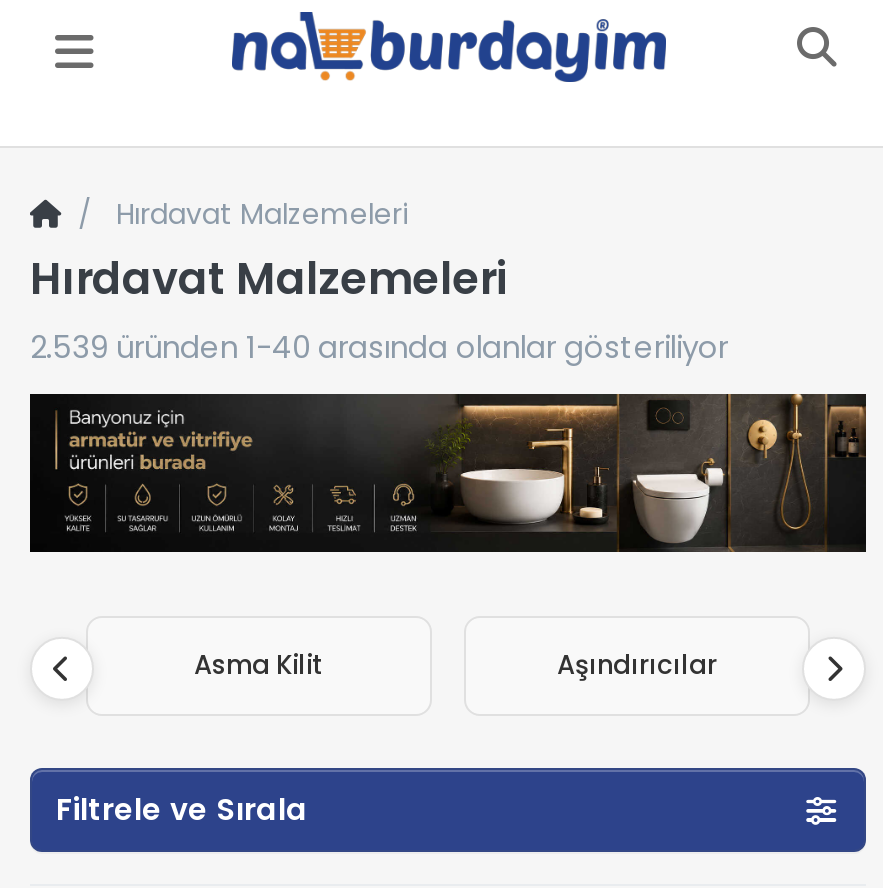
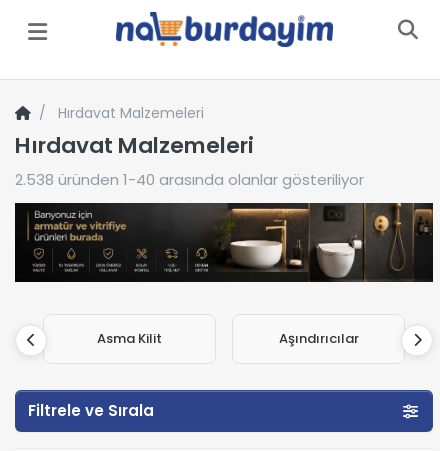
[30,326,728,368] 2.539 üründen 1-40 arasında olanlar gösteriliyor -> [15,169,364,190] 2.538 üründen 1-40 arasında olanlar gösteriliyor

